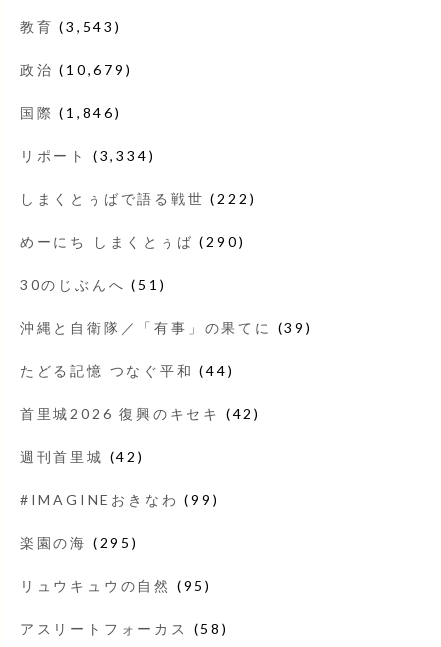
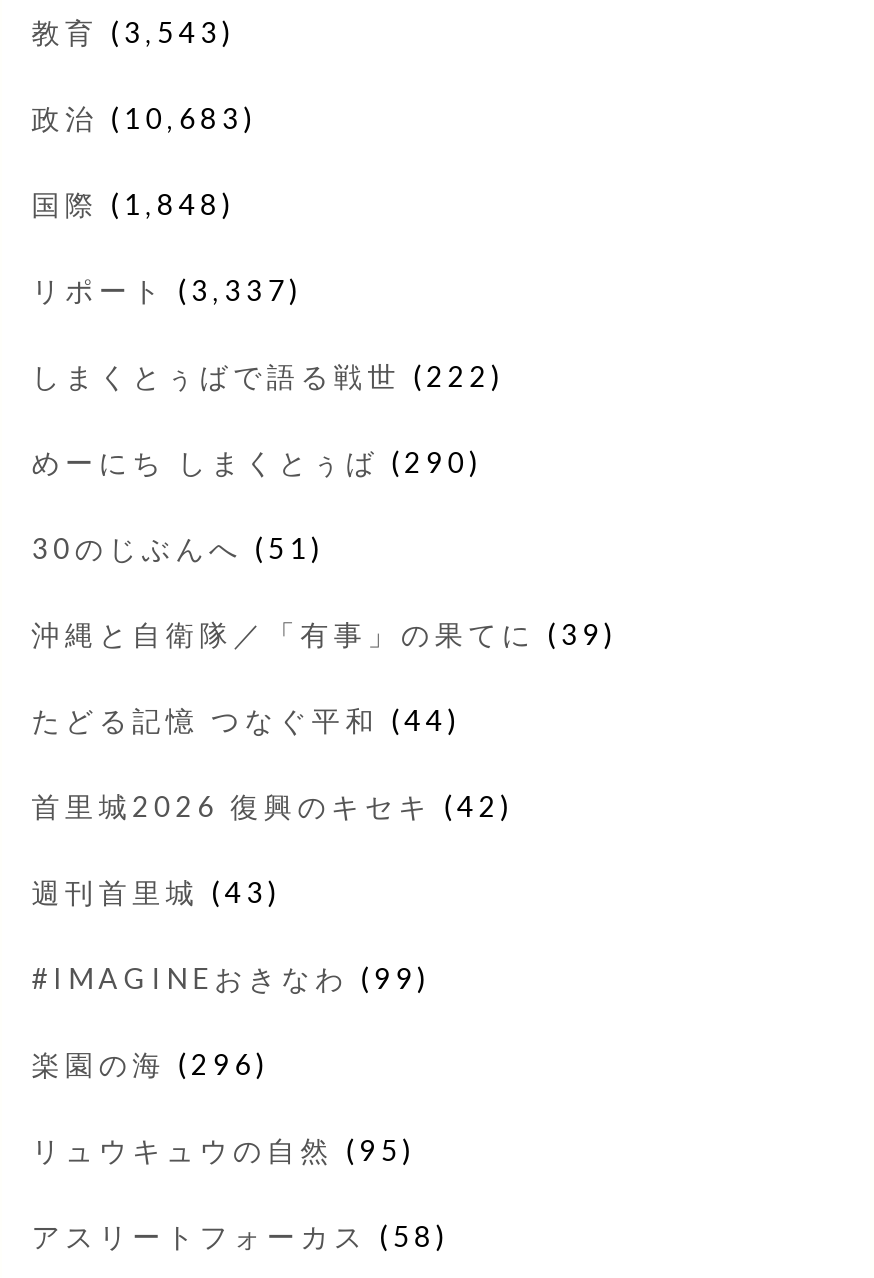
[20,61,132,78] 政治(10,679) -> [31,102,257,136] 政治(10,683)
[20,104,122,121] 国際(1,846) -> [31,188,235,222] 国際(1,848)
[20,147,155,164] リポート(3,334) -> [31,274,303,308] リポート(3,337)
[20,448,145,465] 週刊首里城(42) -> [31,876,281,910] 週刊首里城(43)
[20,534,139,551] 楽園の海(295) -> [31,1048,269,1082] 楽園の海(296)

